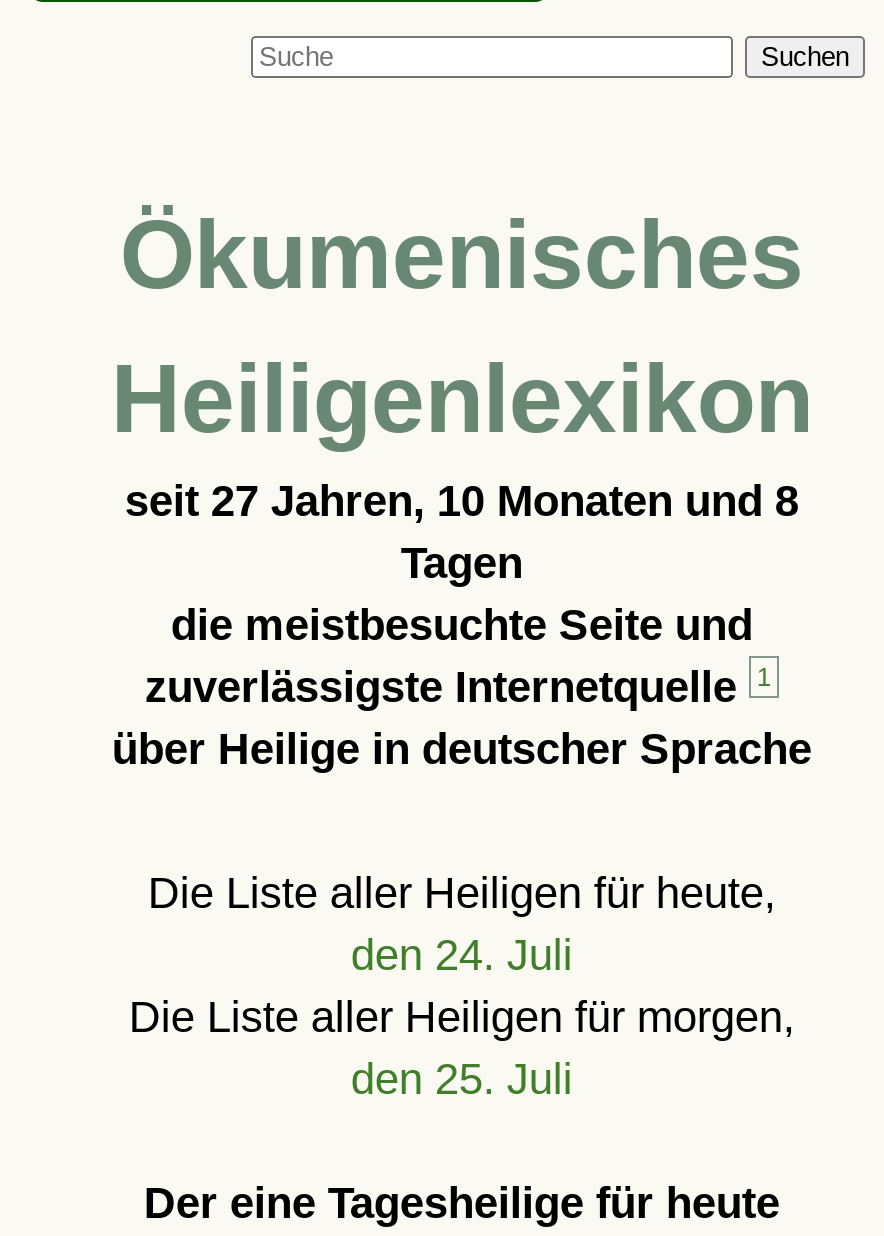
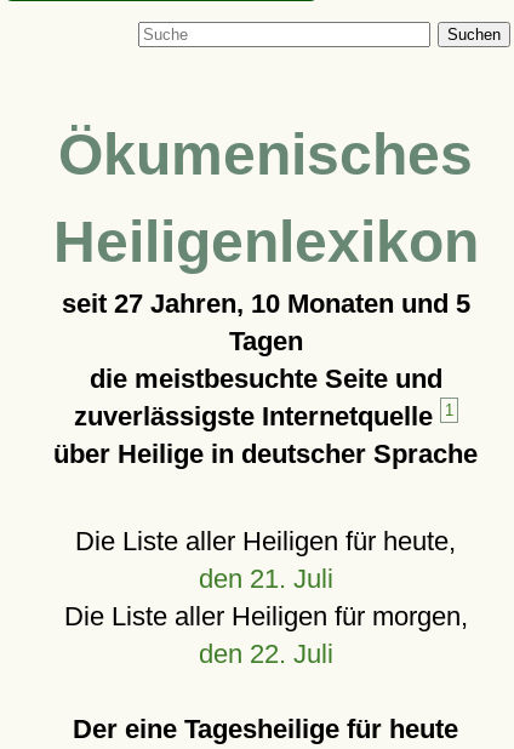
[125,476,799,526] seit 27 Jahren, 10 Monaten und 8 -> [62,288,470,319] seit 27 Jahren, 10 Monaten und 5
[351,930,573,980] den 24. Juli -> [199,564,333,594] den 21. Juli
[351,1054,573,1104] den 25. Juli -> [199,639,333,669] den 22. Juli

